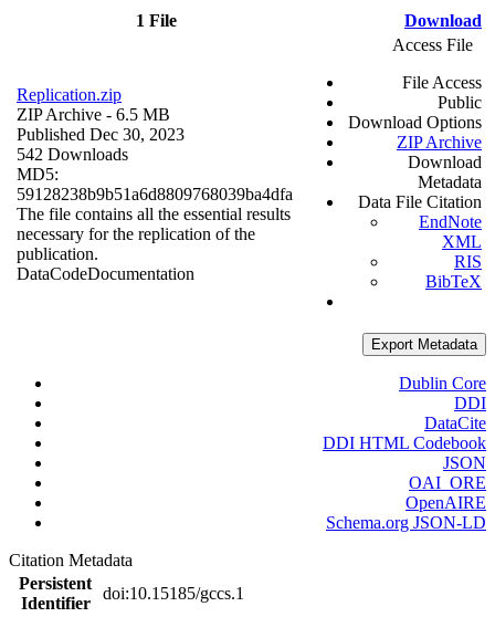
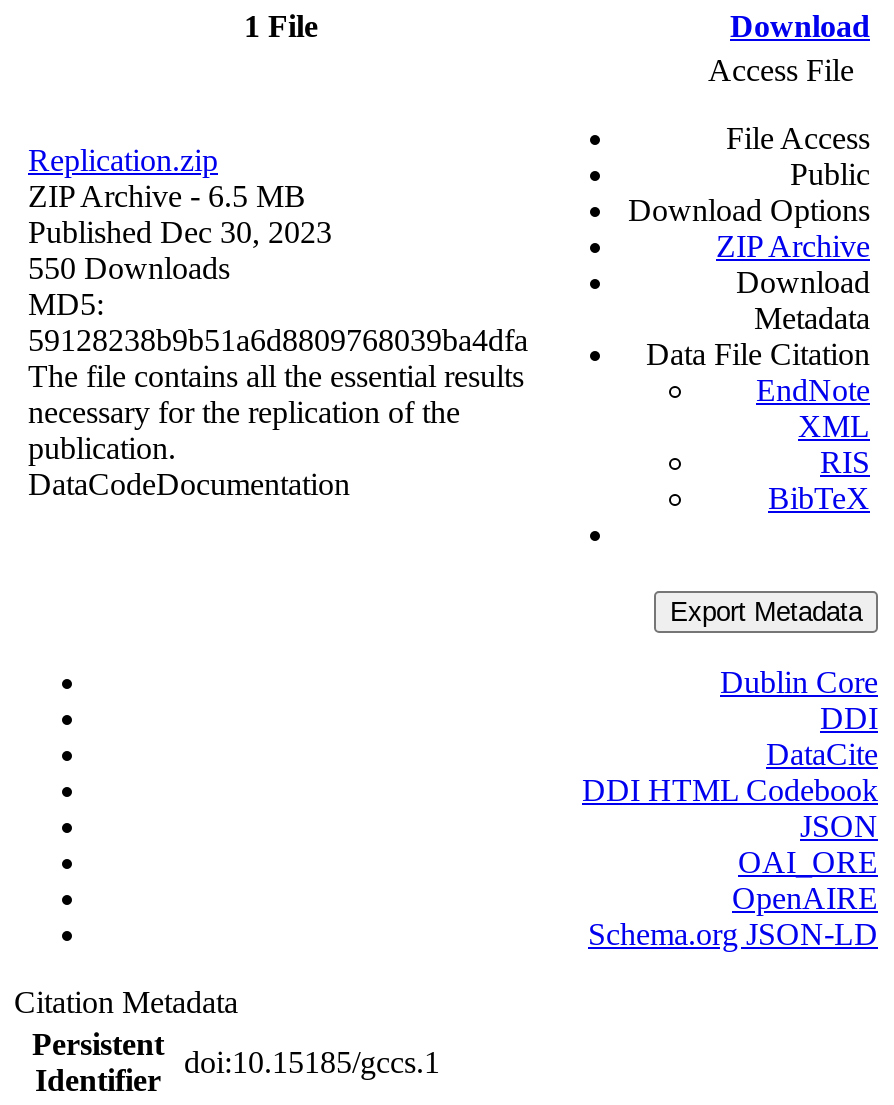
[17,145,128,164] 542 Downloads -> [28,252,230,286] 550 Downloads

